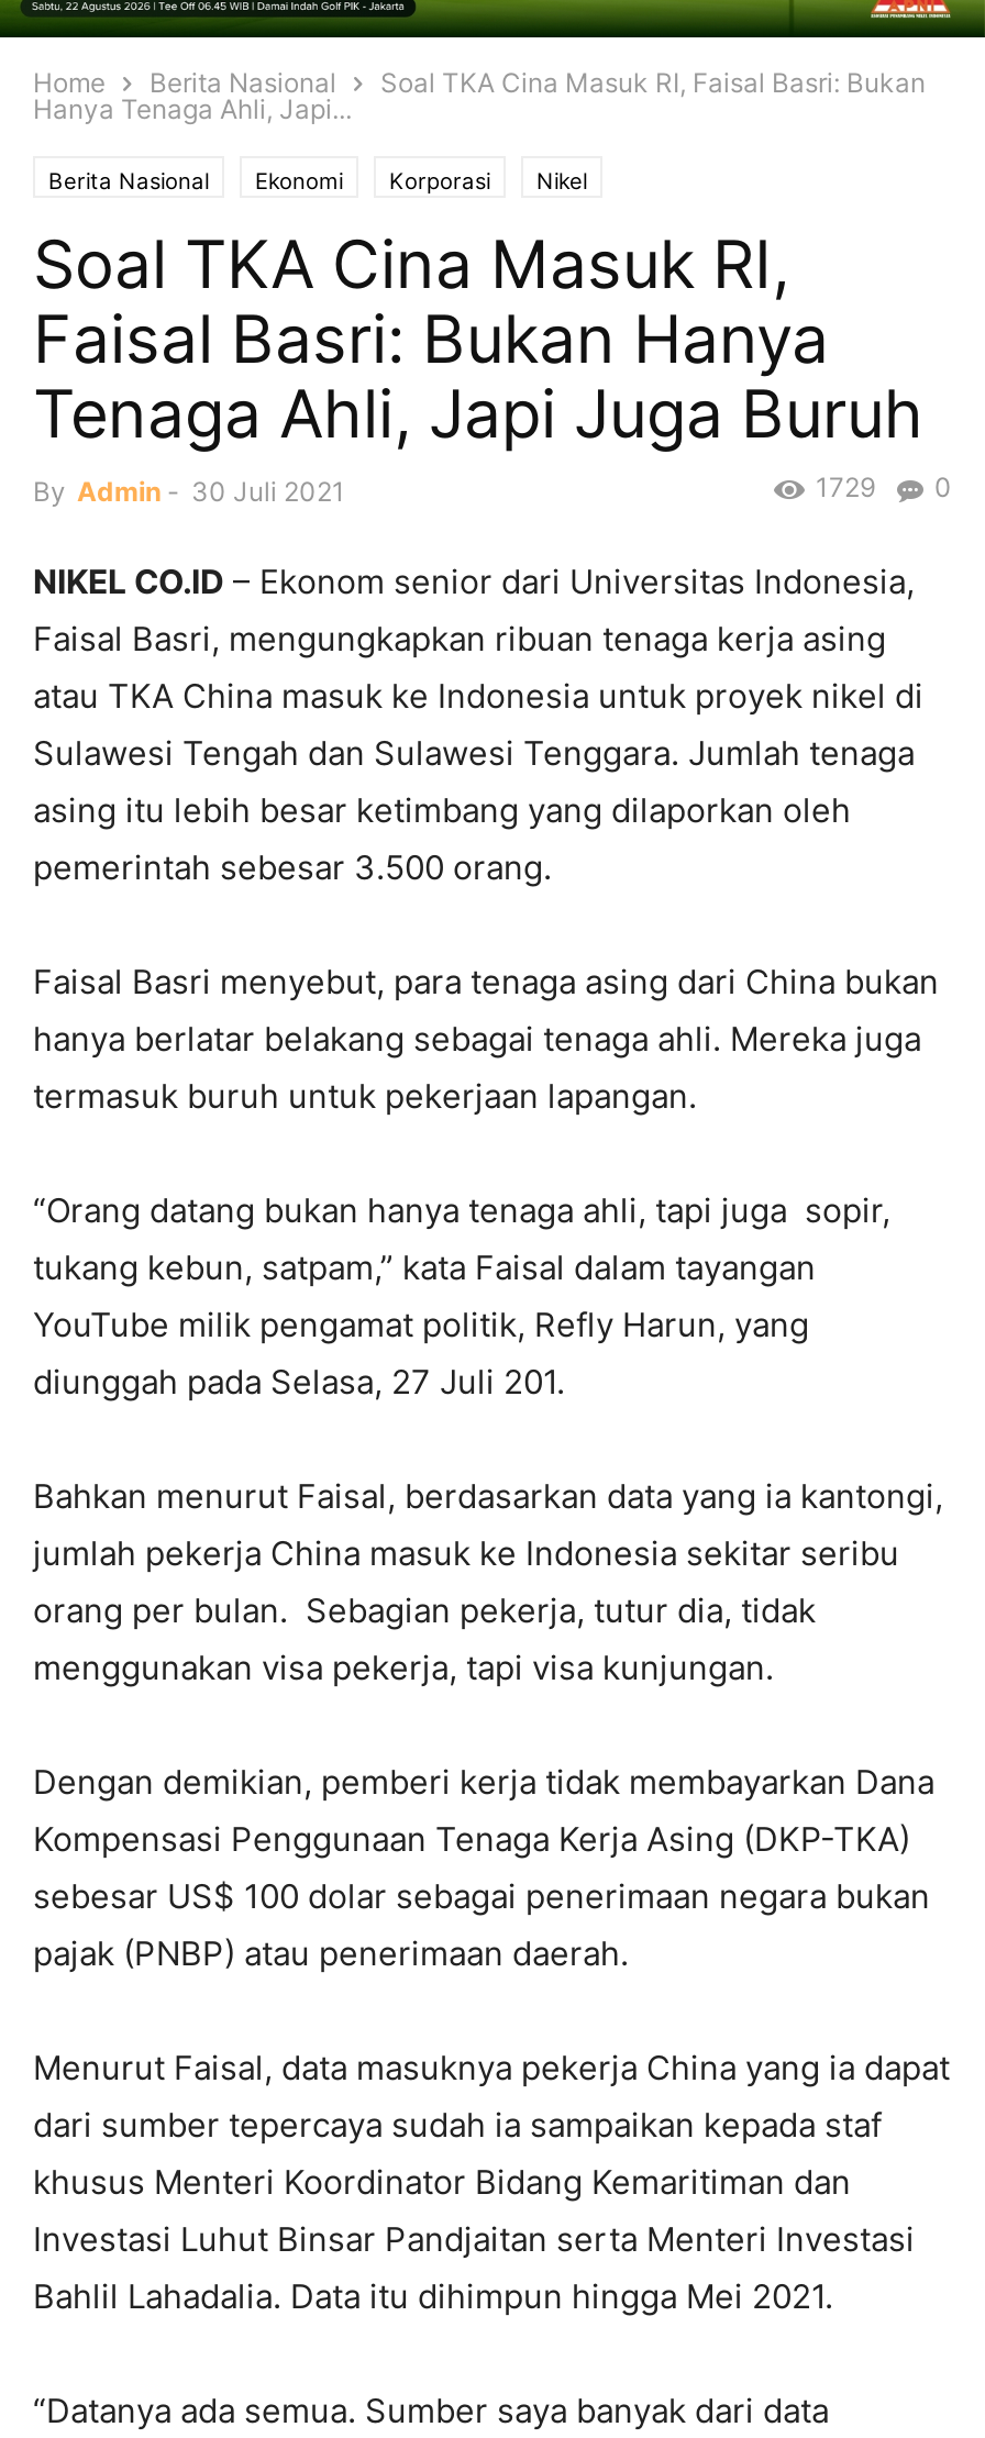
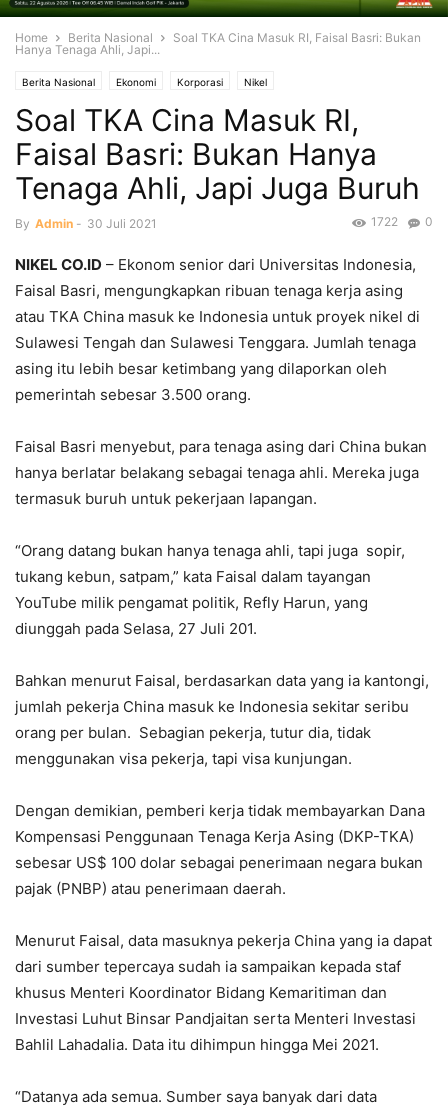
[816,471,952,504] 1729 0 -> [371,214,433,229] 1722 0

